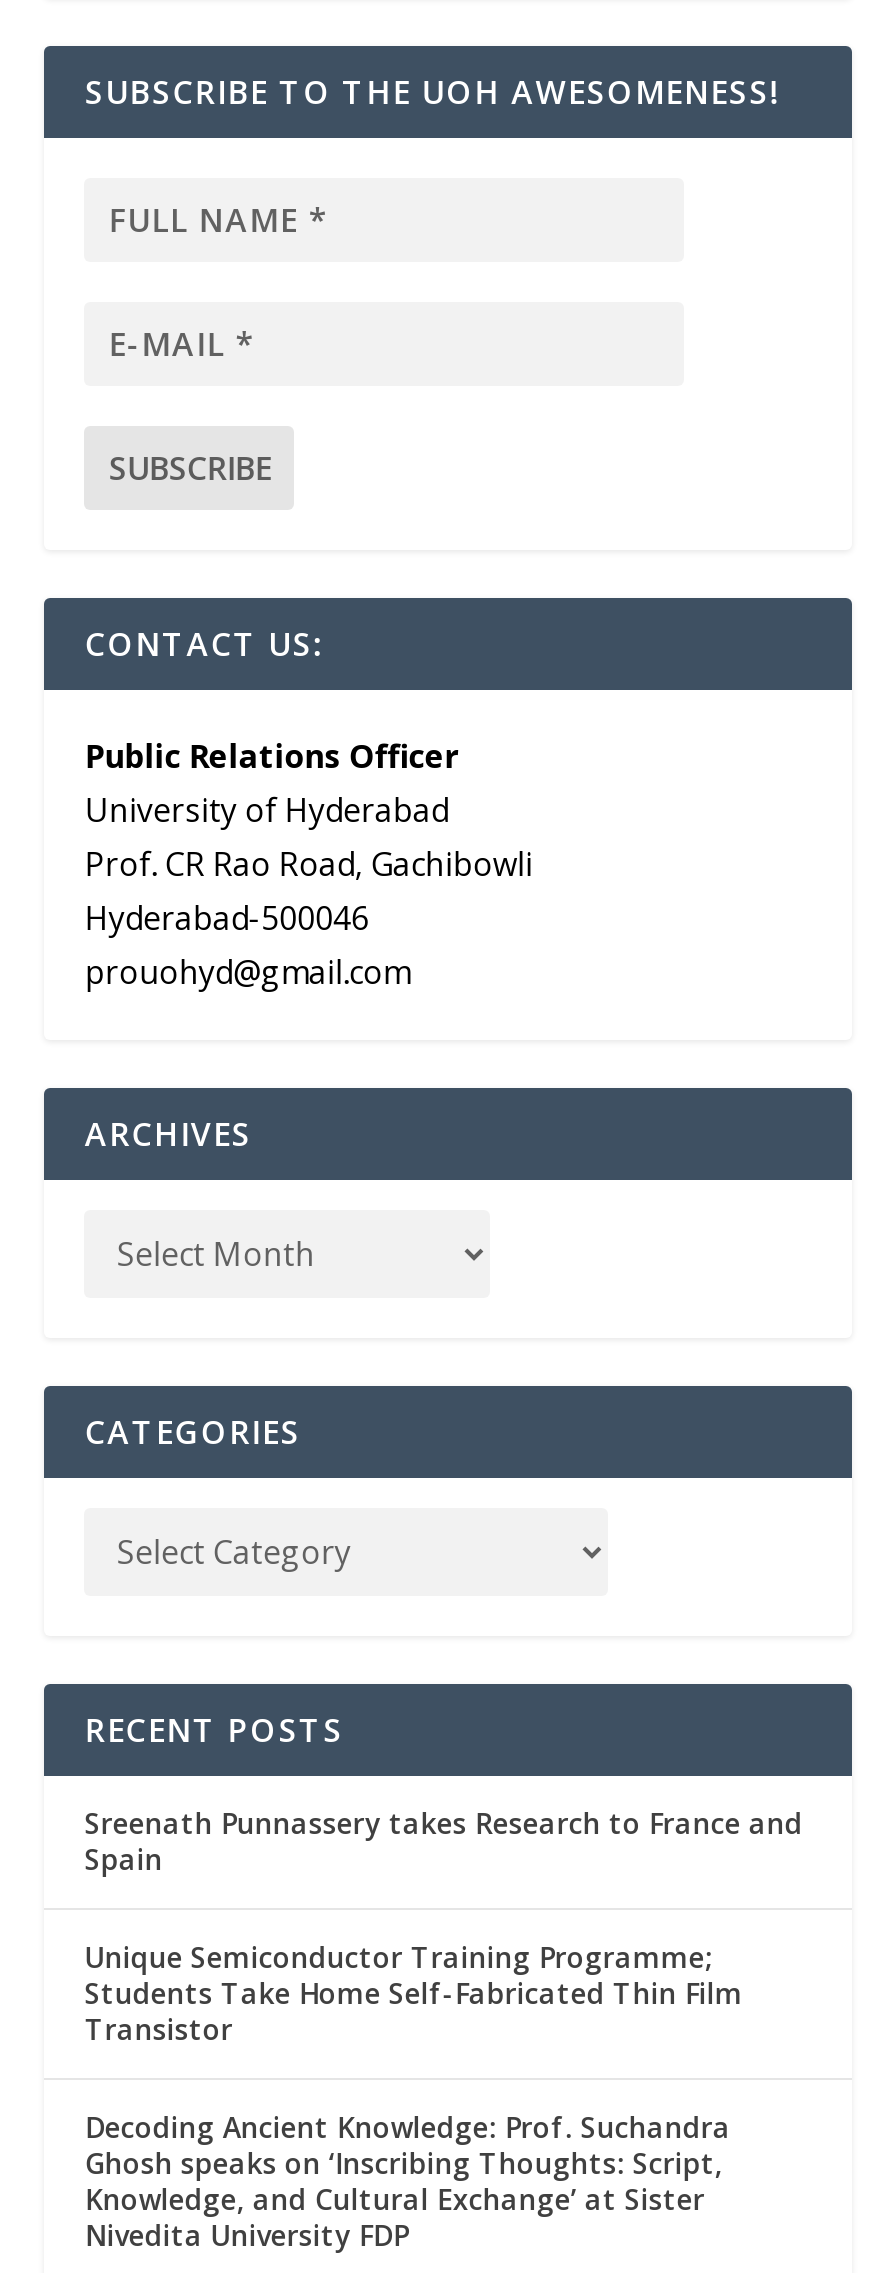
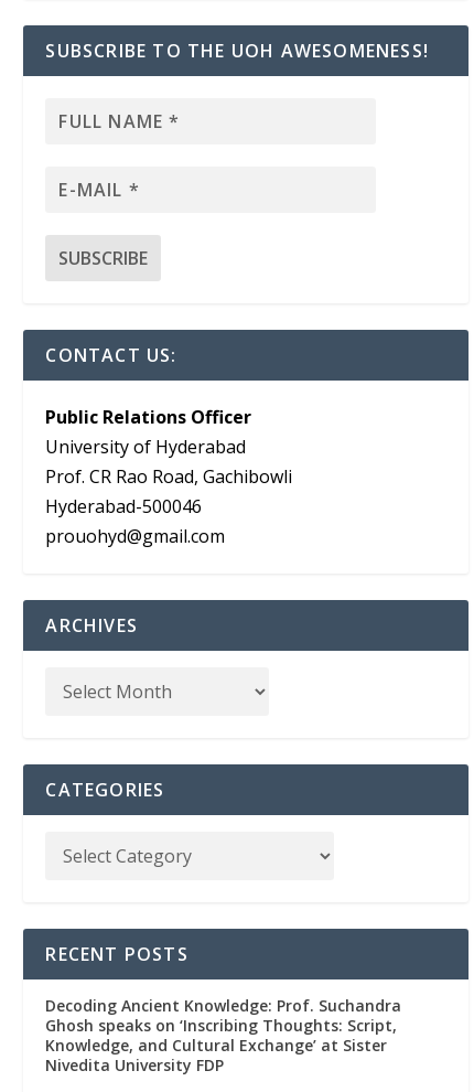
[85,1804,803,2048] Sreenath Punnassery takes Research to France and | Spain | Unique Semiconductor Training Programme; | Students Take Home Self-Fabricated Thin Film | Transistor -> none

